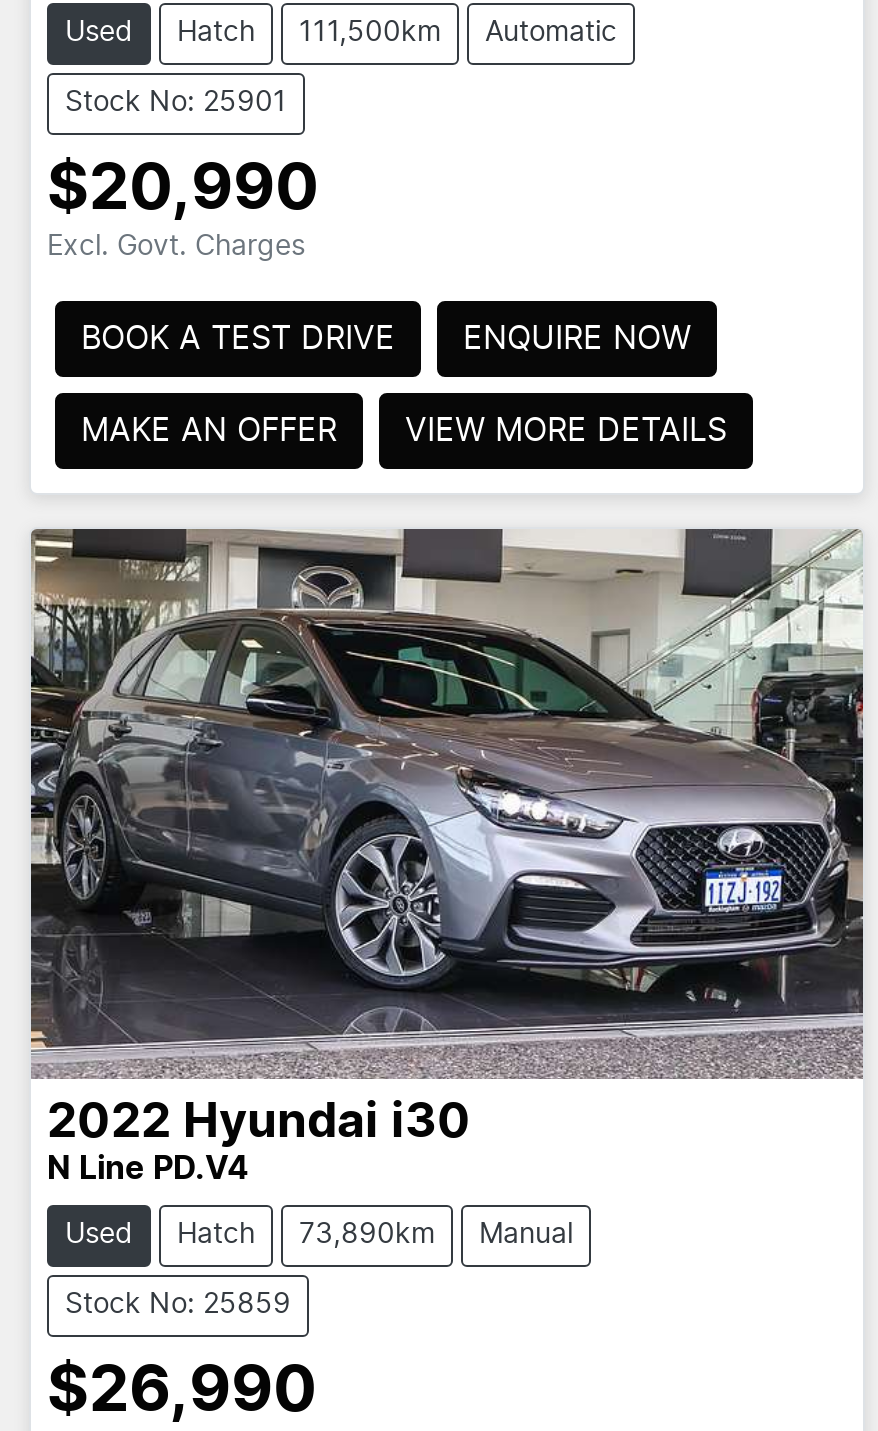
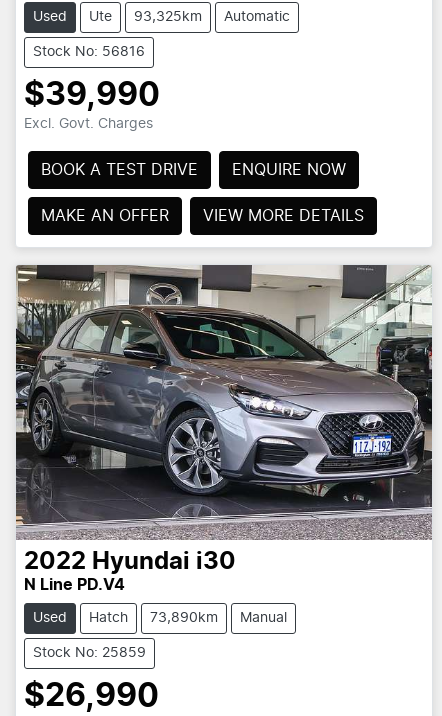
[177,20,441,48] Hatch | 111,500km -> [89,10,202,24] Ute | 93,325km
[65,90,287,118] Stock No: 25901 -> [33,45,145,59] Stock No: 56816
[47,158,319,222] $20,990 -> [24,79,160,111] $39,990

